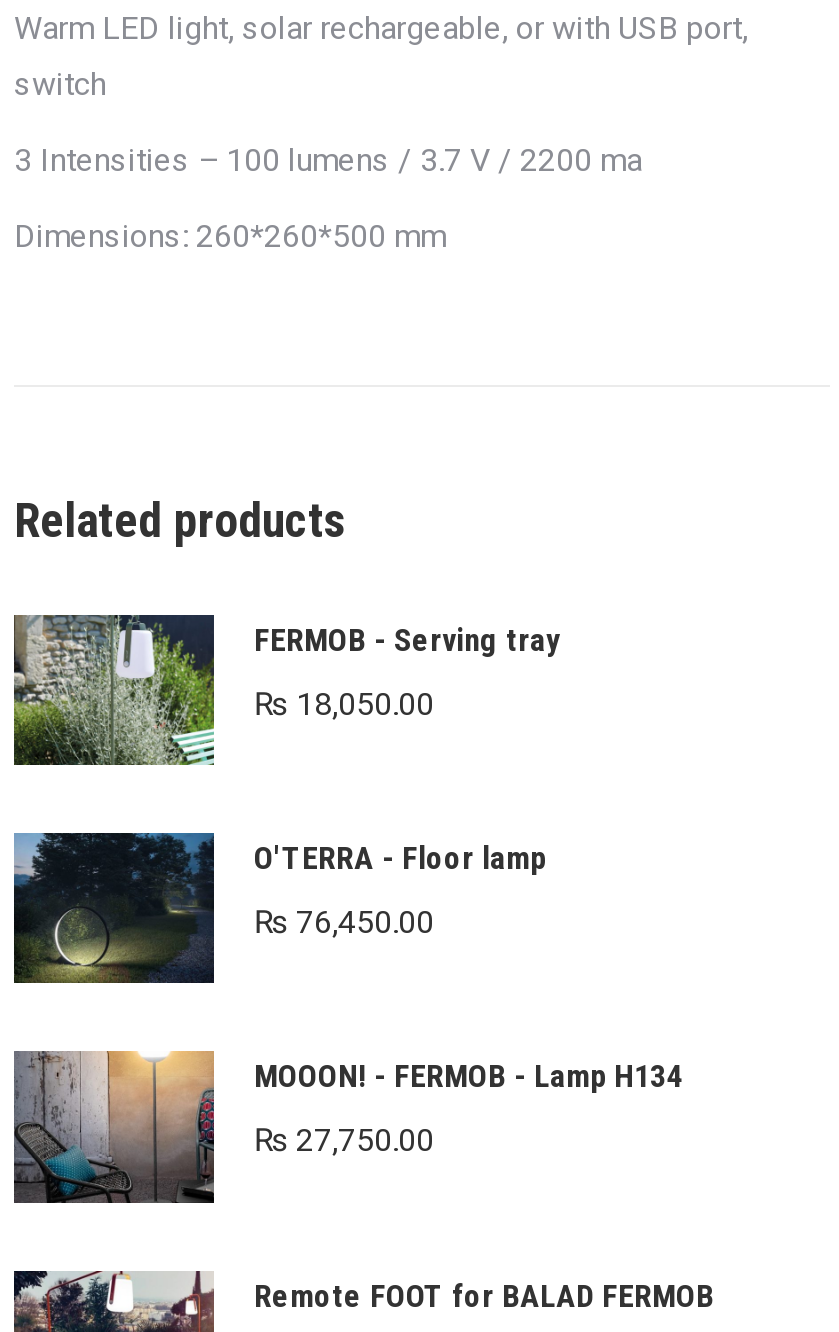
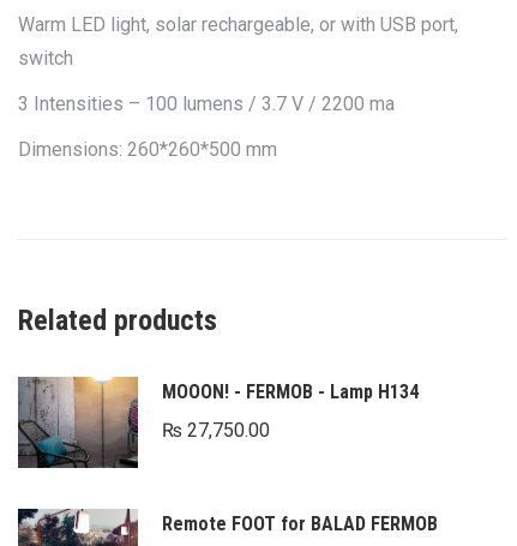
[14,612,560,768] [image] | FERMOB - Serving tray | ₨ 18,050.00 -> none
[14,832,546,986] [image] | O'TERRA - Floor lamp | ₨ 76,450.00 -> none

